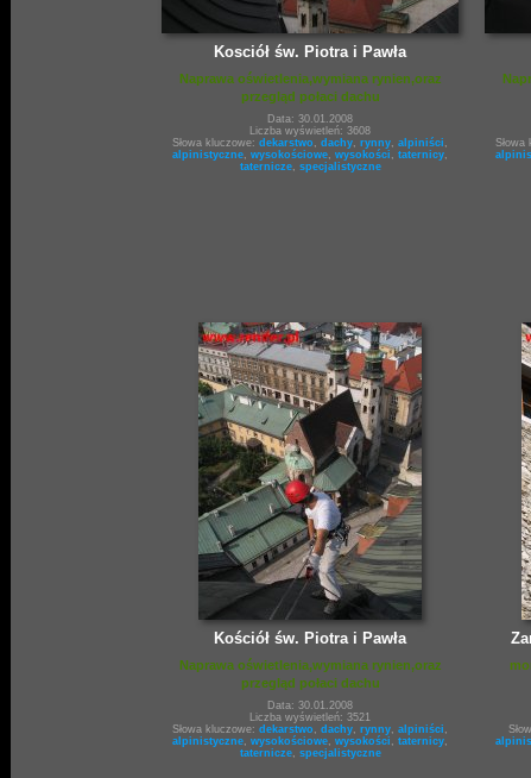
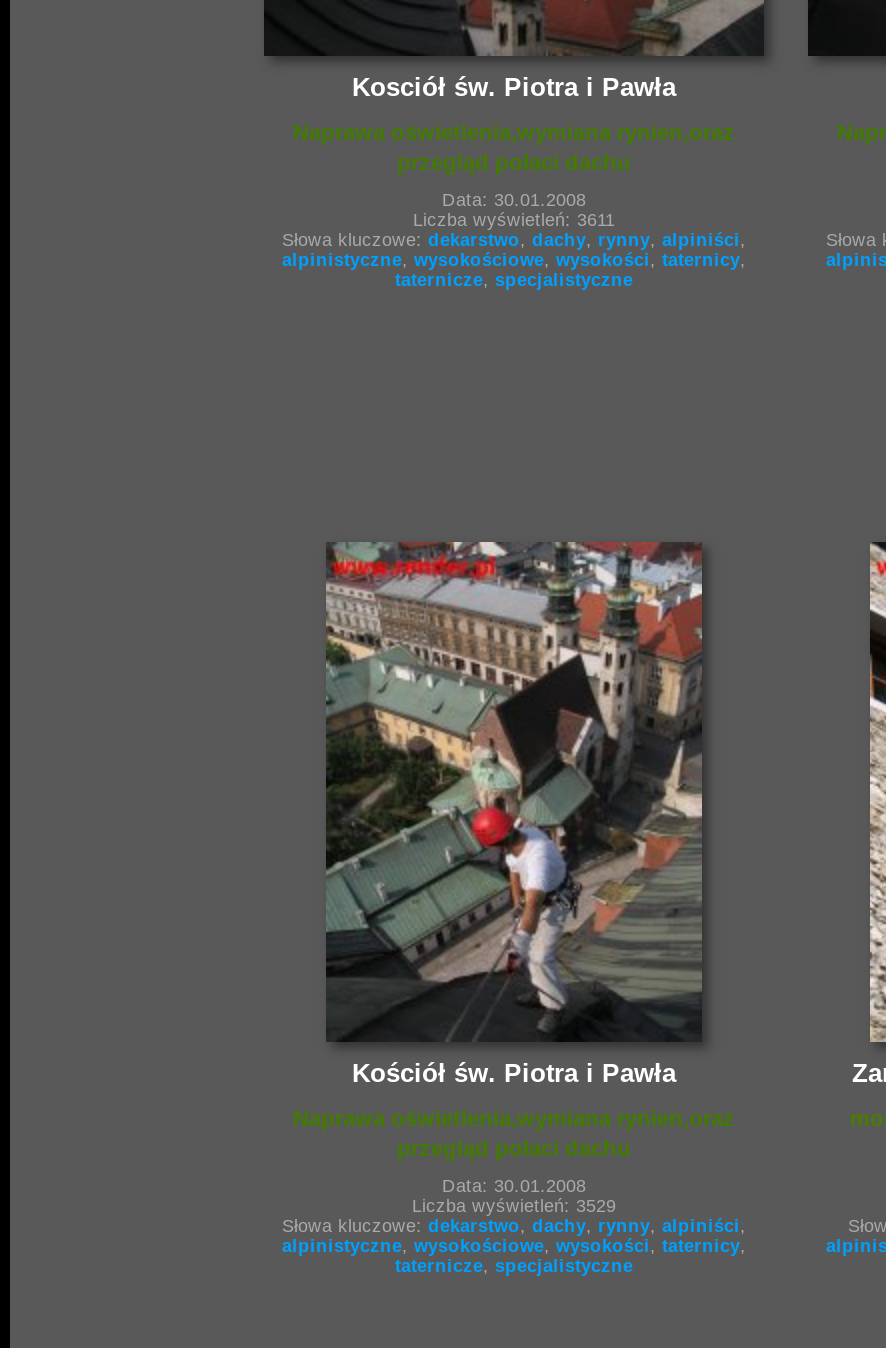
[249,125,371,137] Liczba wyświetleń: 3608 -> [413,210,615,230] Liczba wyświetleń: 3611
[249,712,371,724] Liczba wyświetleń: 3521 -> [412,1196,616,1216] Liczba wyświetleń: 3529

